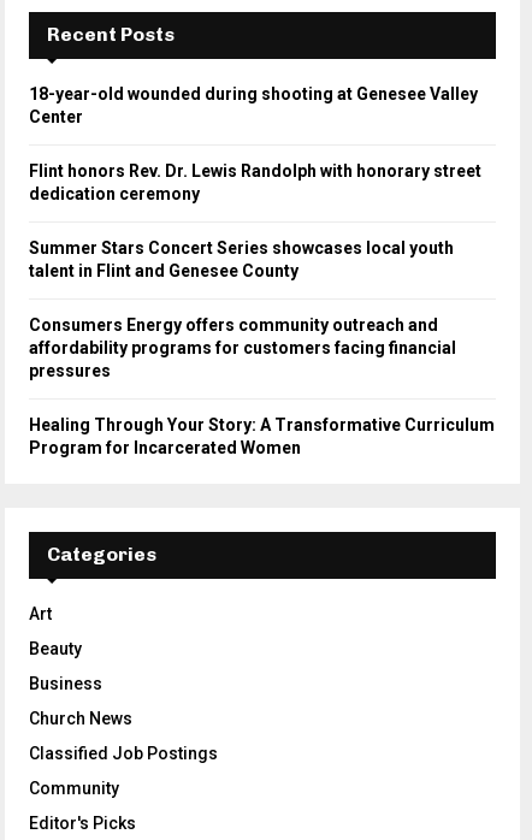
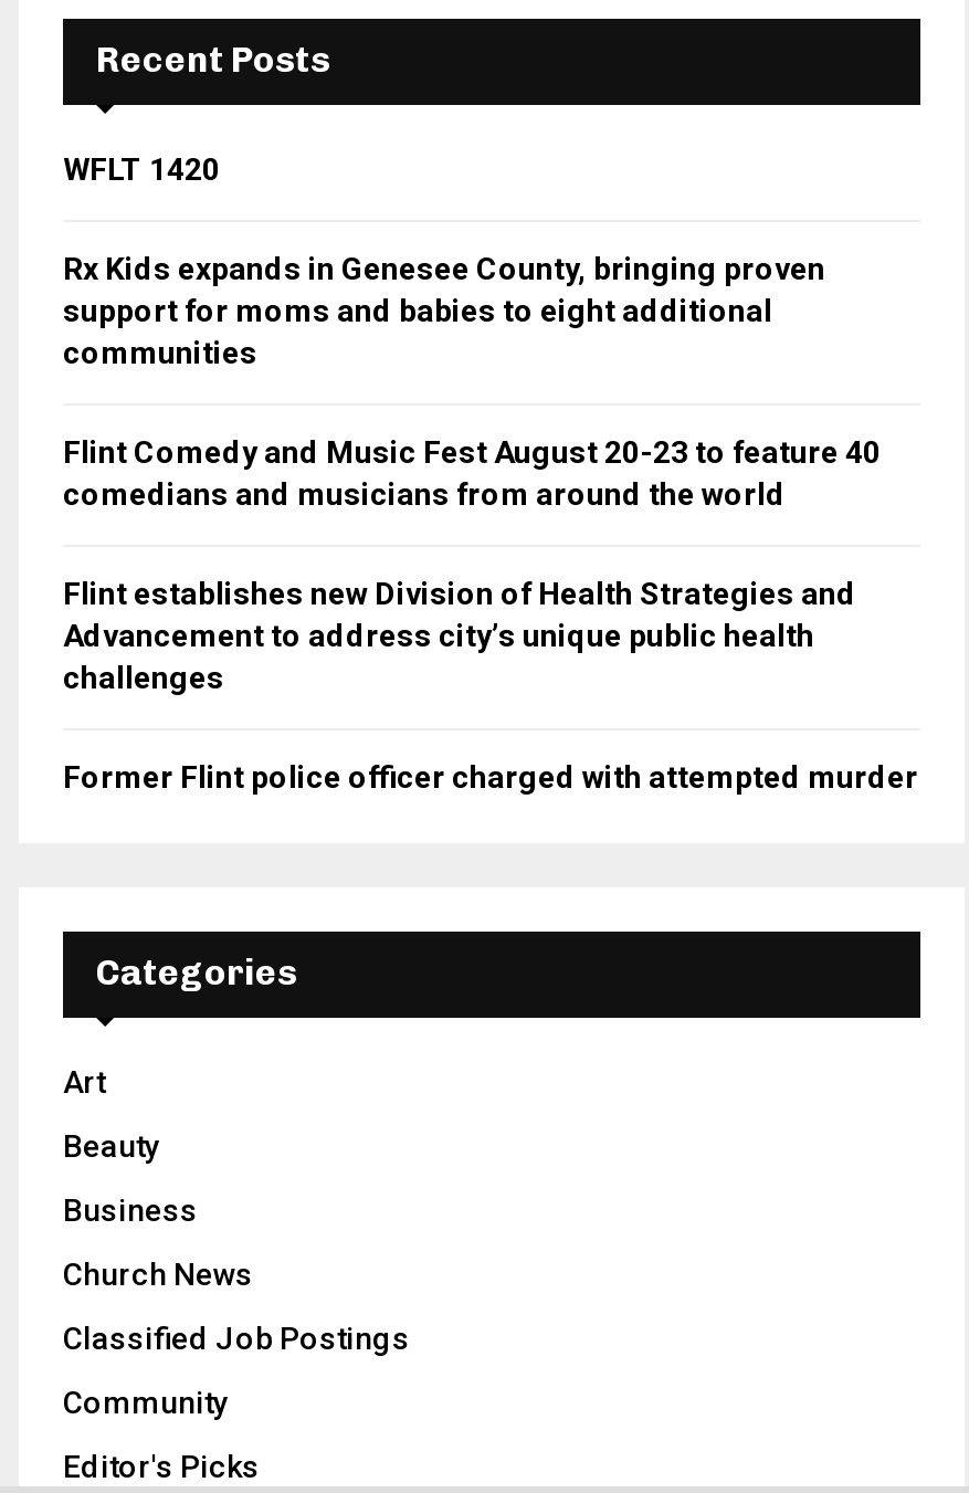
[29,85,478,127] 18-year-old wounded during shooting at Genesee Valley | Center -> [63,150,220,185] WFLT 1420
[29,162,481,204] Flint honors Rev. Dr. Lewis Randolph with honorary street | dedication ceremony -> [63,249,825,369] Rx Kids expands in Genesee County, bringing proven | support for moms and babies to eight additional | communities
[29,239,454,281] Summer Stars Concert Series showcases local youth | talent in Flint and Genesee County -> [63,433,881,510] Flint Comedy and Music Fest August 20-23 to feature 40 | comedians and musicians from around the world
[29,316,456,381] Consumers Energy offers community outreach and | affordability programs for customers facing financial | pressures -> [63,574,856,694] Flint establishes new Division of Health Strategies and | Advancement to address city’s unique public health | challenges
[29,416,495,458] Healing Through Your Story: A Transformative Curriculum | Program for Incarcerated Women -> [63,758,918,793] Former Flint police officer charged with attempted murder

